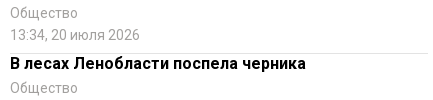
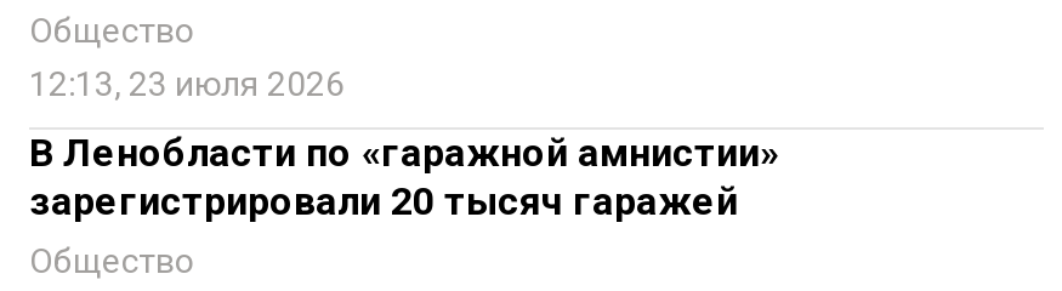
[10,27,140,43] 13:34, 20 июля 2026 -> [29,66,345,105] 12:13, 23 июля 2026
[10,54,306,73] В лесах Ленобласти поспела черника -> [29,131,779,226] В Ленобласти по «гаражной амнистии» | зарегистрировали 20 тысяч гаражей

